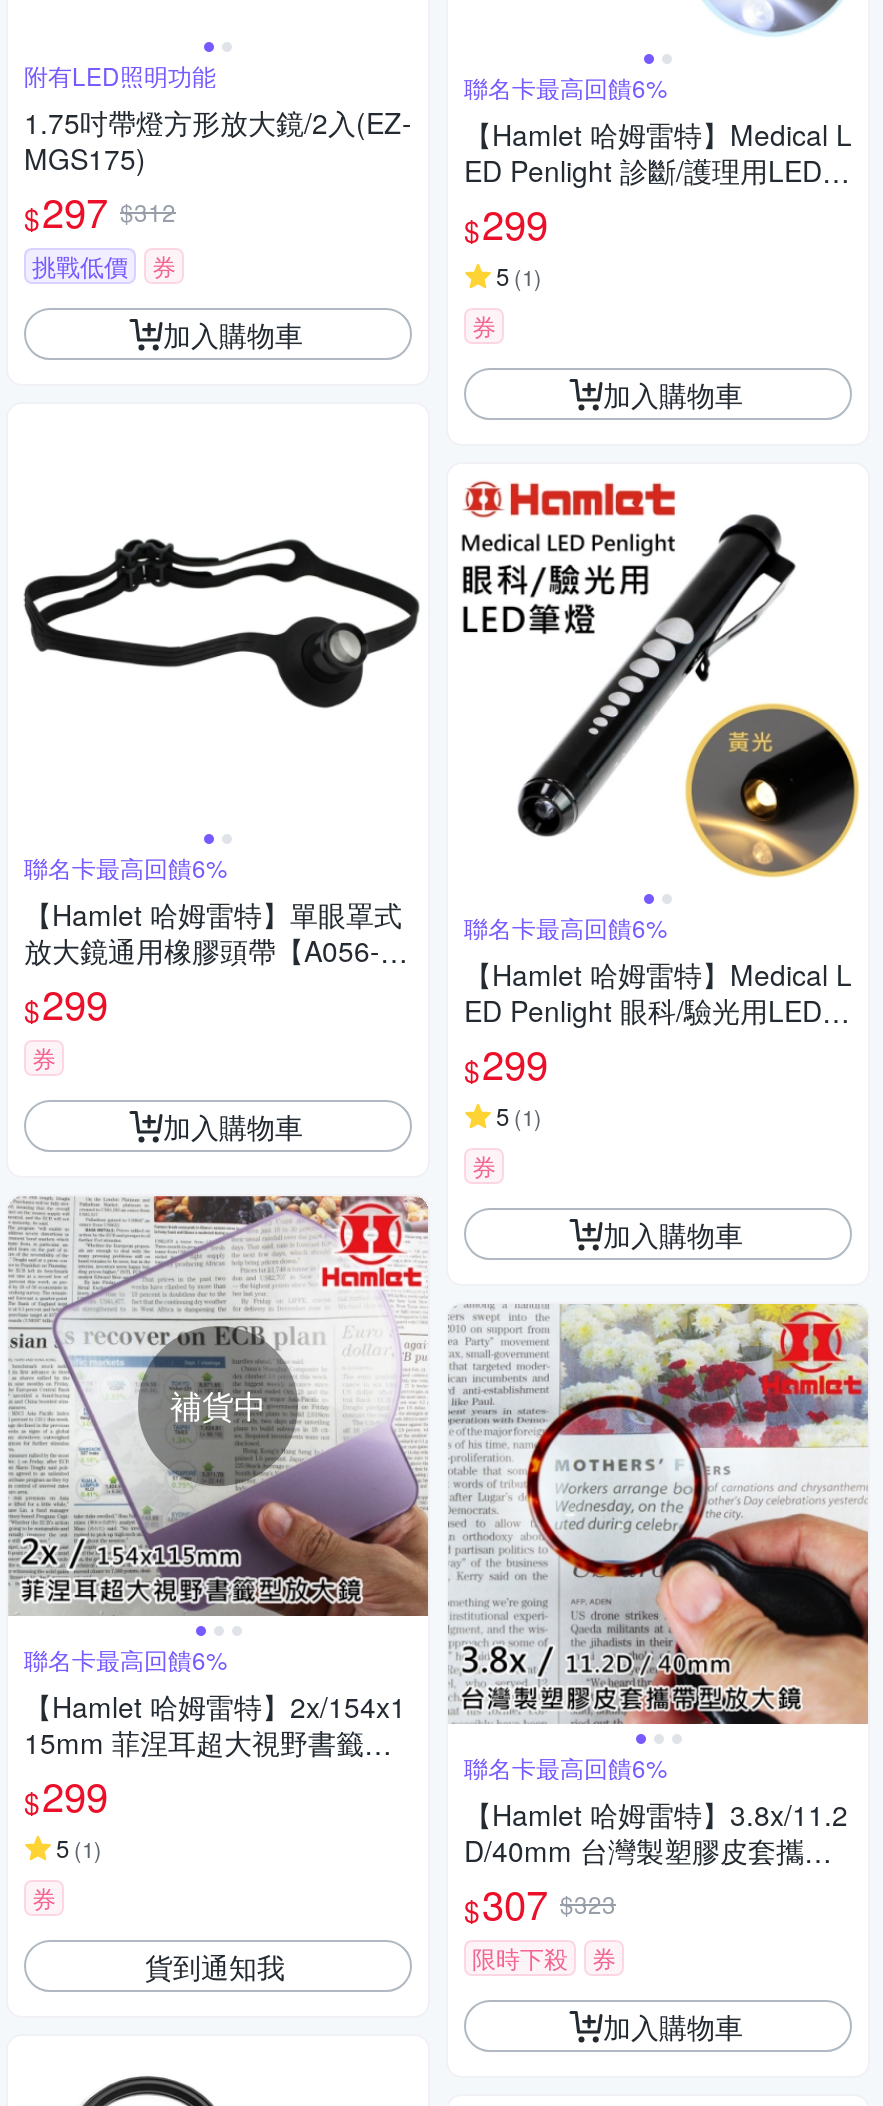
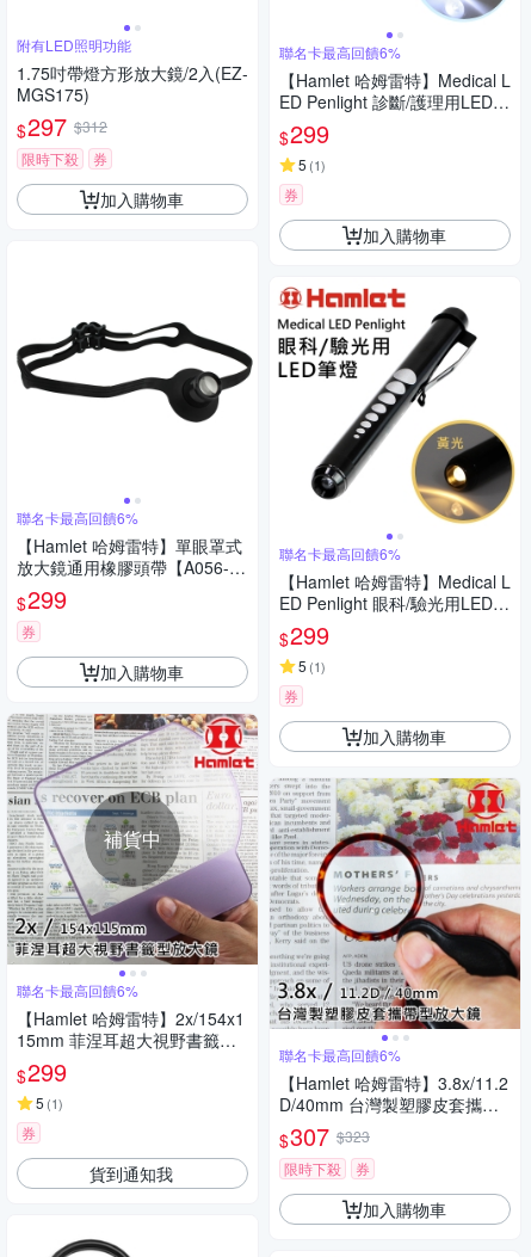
[32,249,128,283] 挑戰低價 -> [21,148,79,169] 限時下殺

